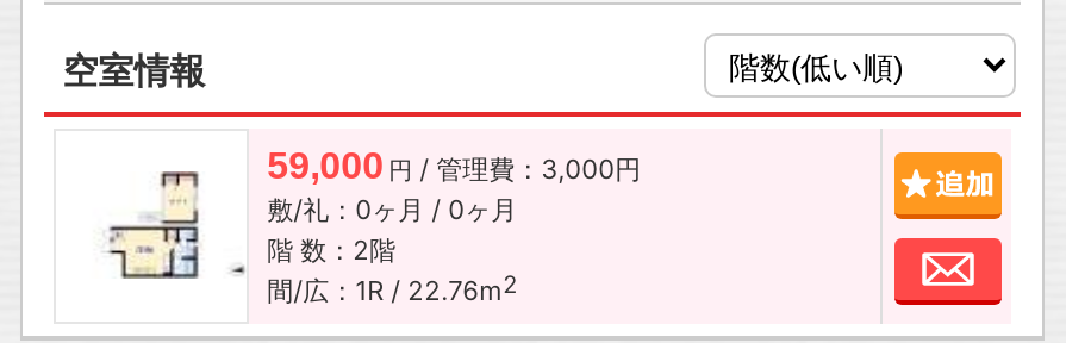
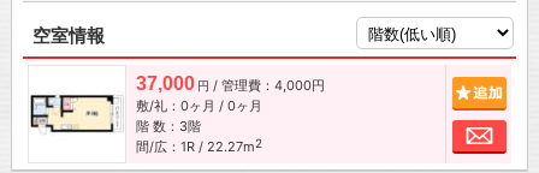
[58,145,641,281] [image] | 59,000 円/ 管理費：3,000円 -> [29,73,324,141] [image] | 37,000 円/ 管理費：4,000円
[267,233,396,266] 階 数：2階 -> [135,117,200,134] 階 数：3階
[267,268,517,307] 間/広：1R / 22.76m2 -> [135,135,262,155] 間/広：1R / 22.27m2

